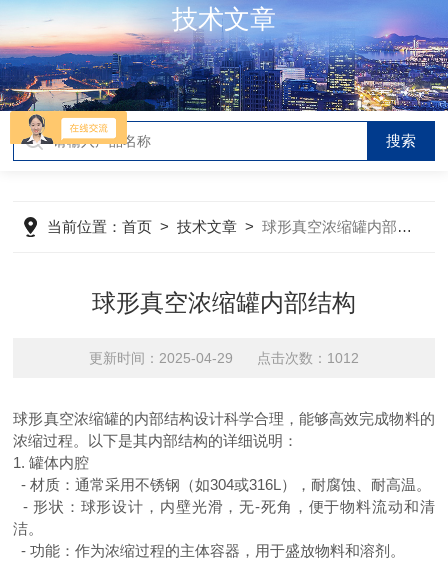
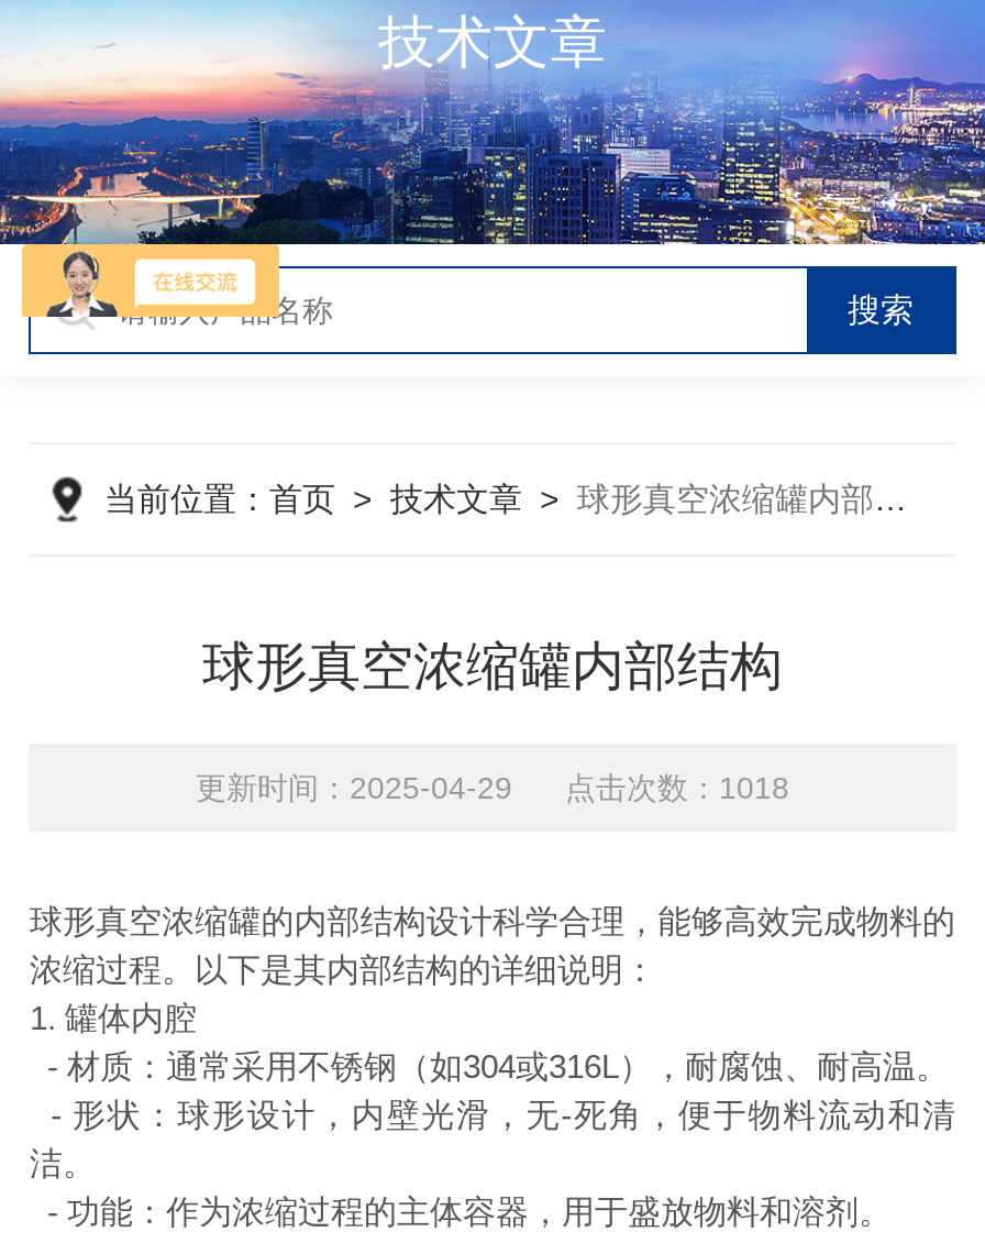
[89,350,359,366] 更新时间：2025-04-29 点击次数：1012 -> [196,770,789,805] 更新时间：2025-04-29 点击次数：1018

